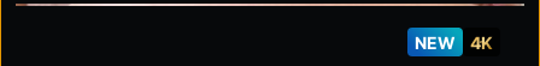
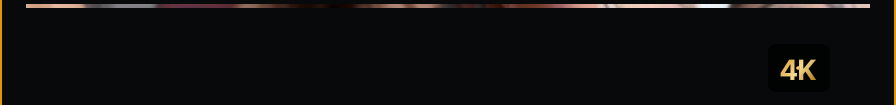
[414,32,455,52] NEW -> none

